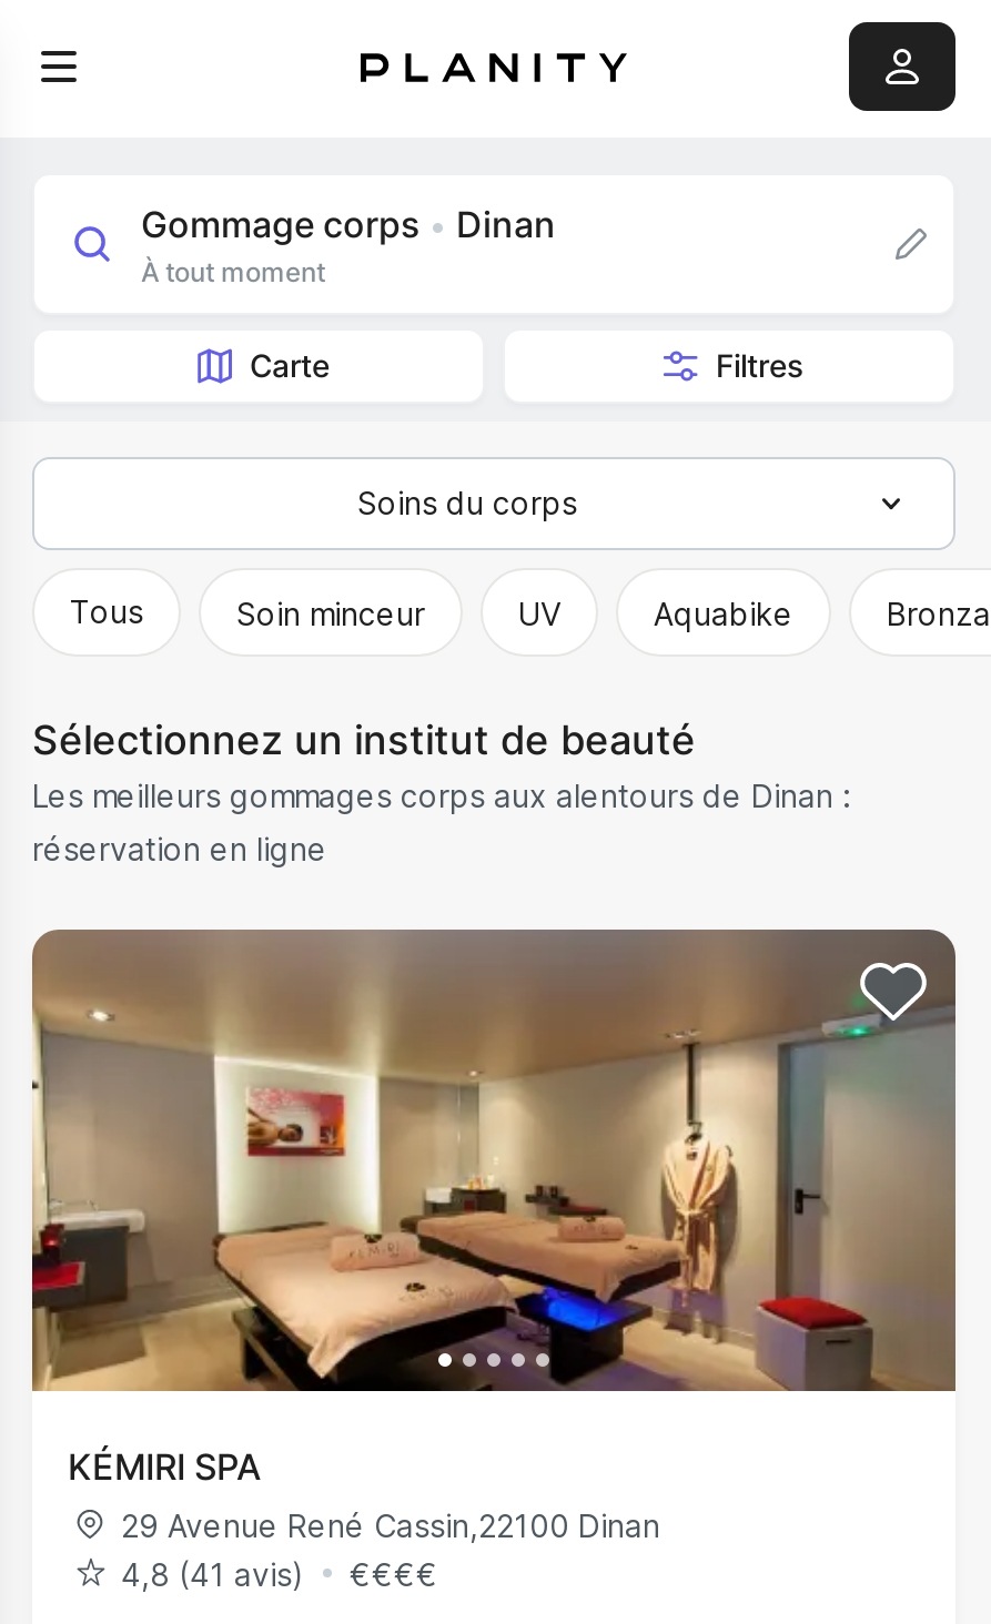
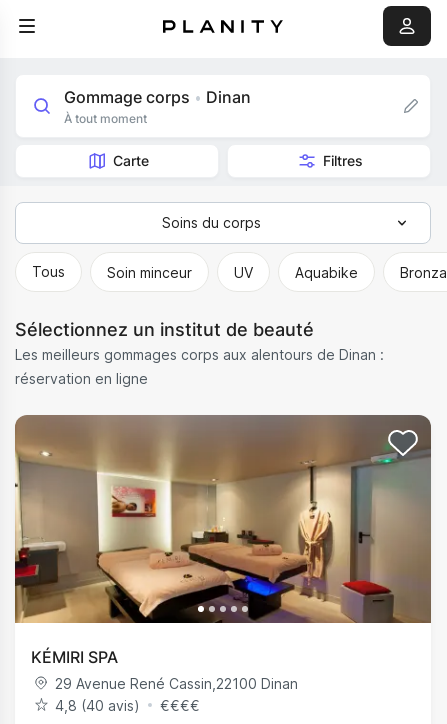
[121,1554,305,1592] 4,8 (41 avis) -> [55,696,140,713] 4,8 (40 avis)

